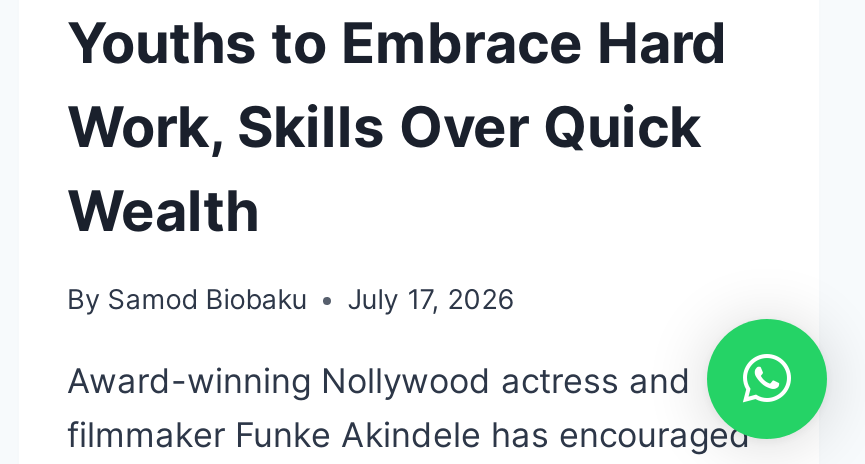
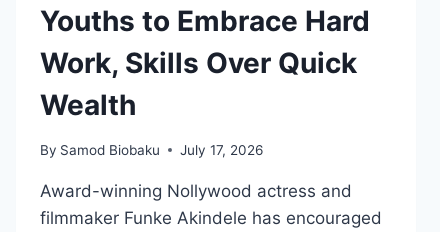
[703,316,831,442] [image] -> none

